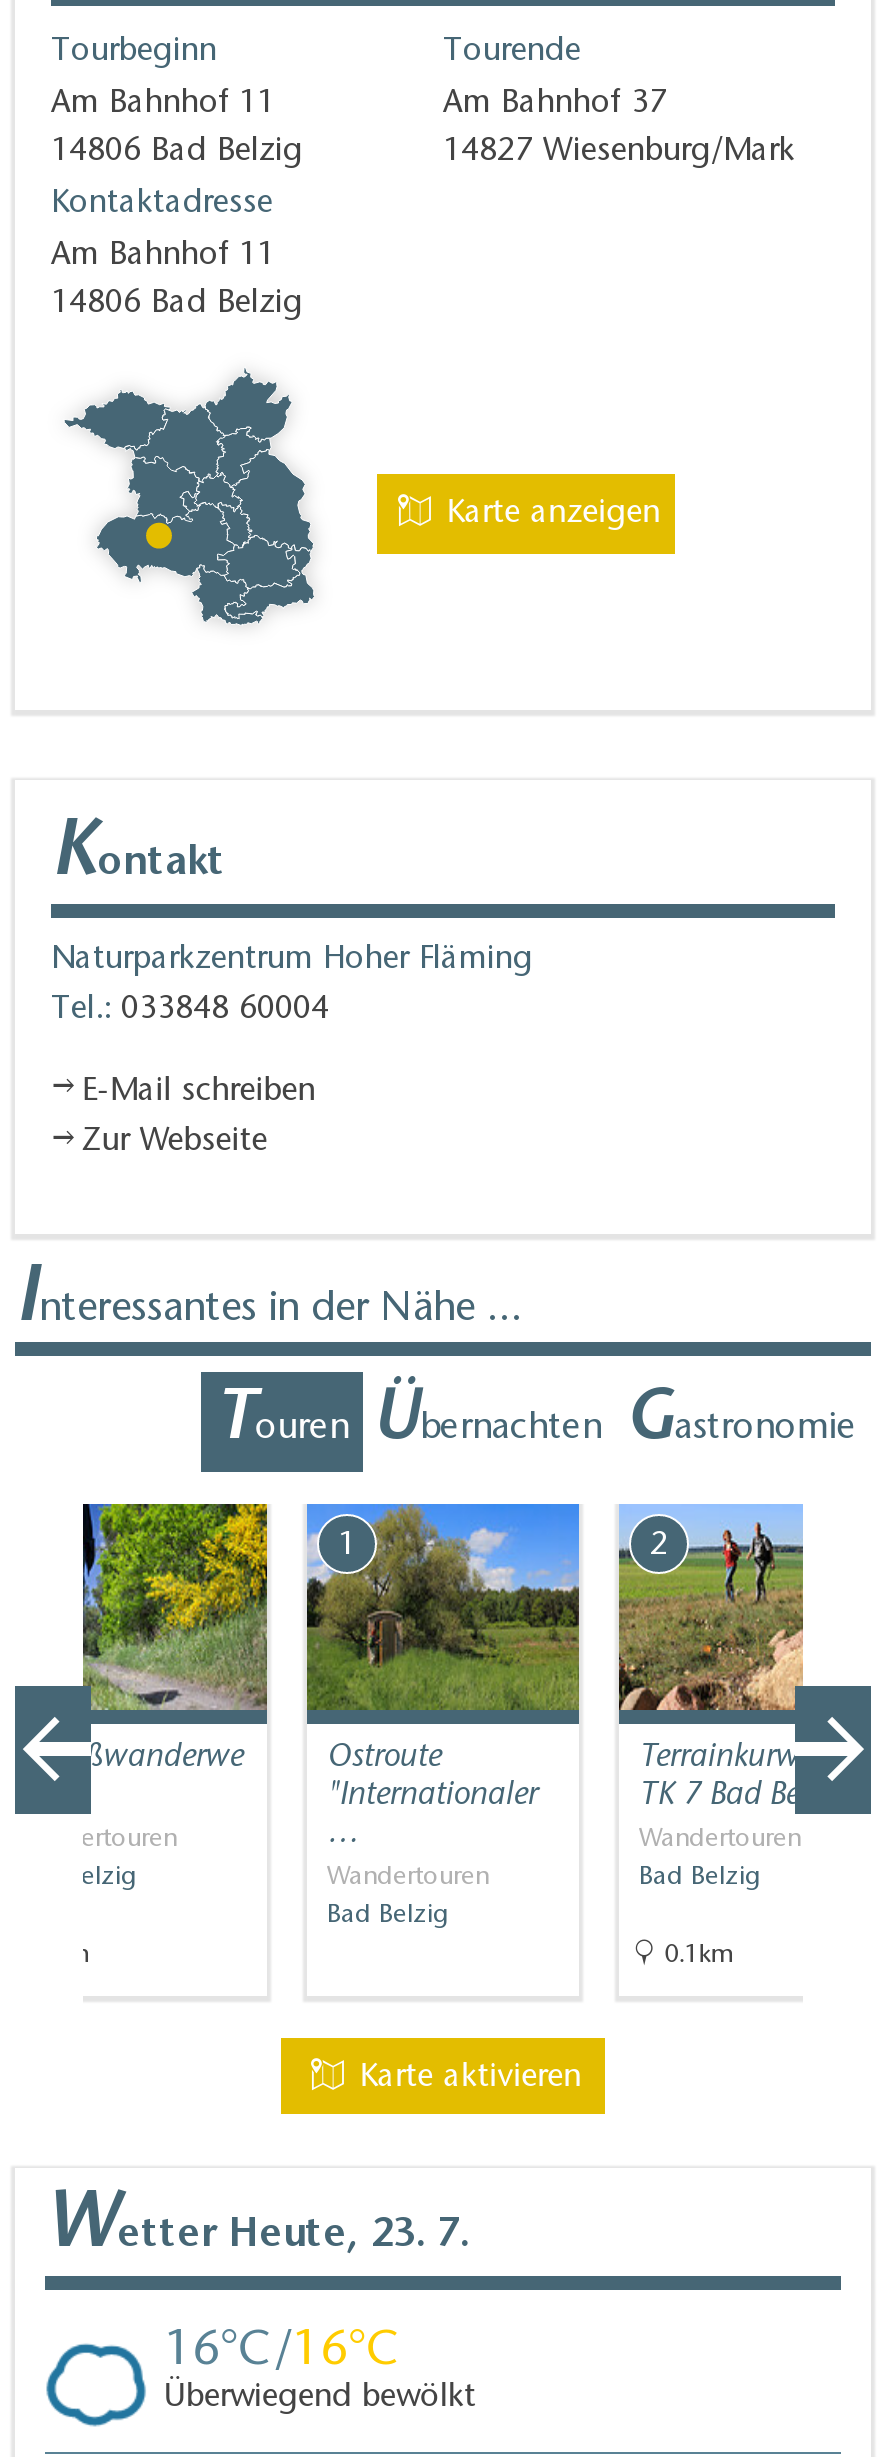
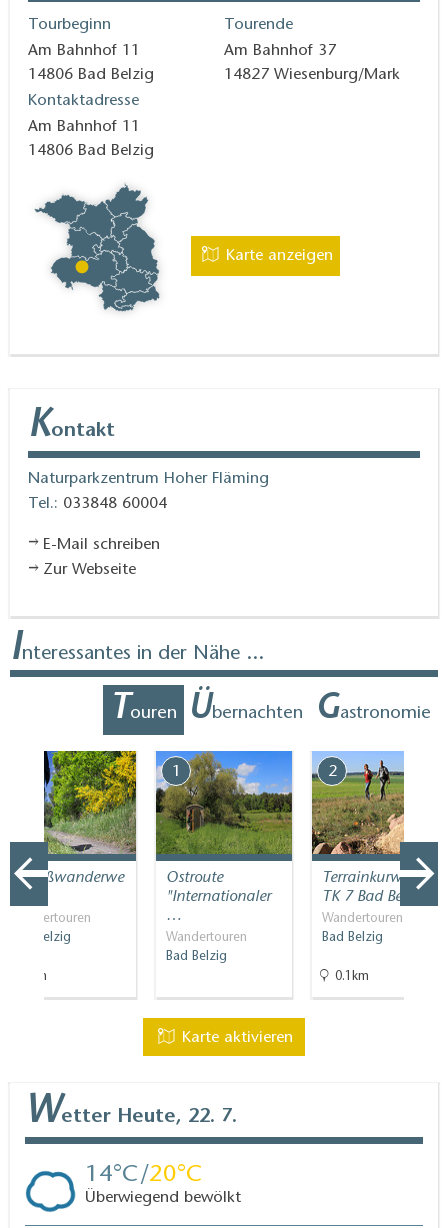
[45,2188,469,2268] Wetter Heute, 23. 7. -> [25,1093,237,1133] Wetter Heute, 22. 7.
[164,2327,220,2375] 16 -> [85,1163,113,1187] 14
[292,2327,348,2375] 16 -> [149,1163,177,1187] 20

